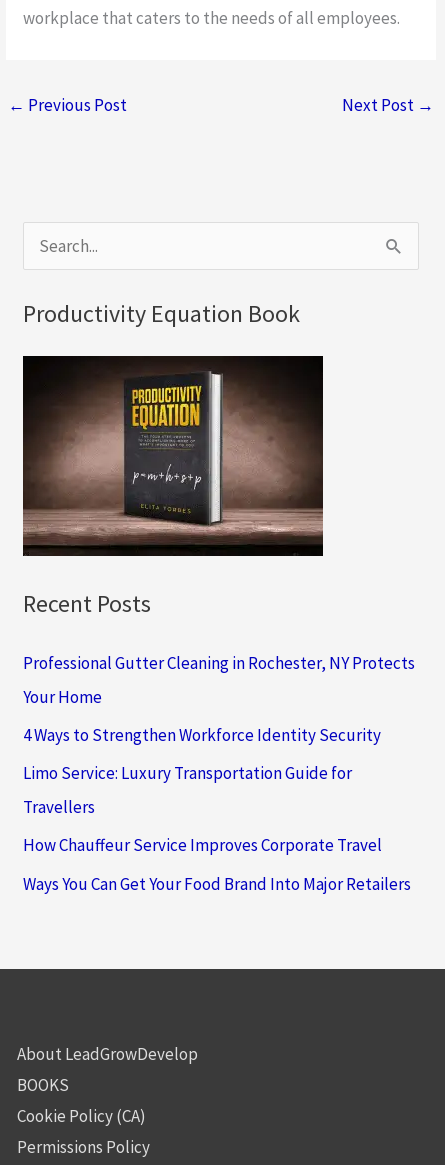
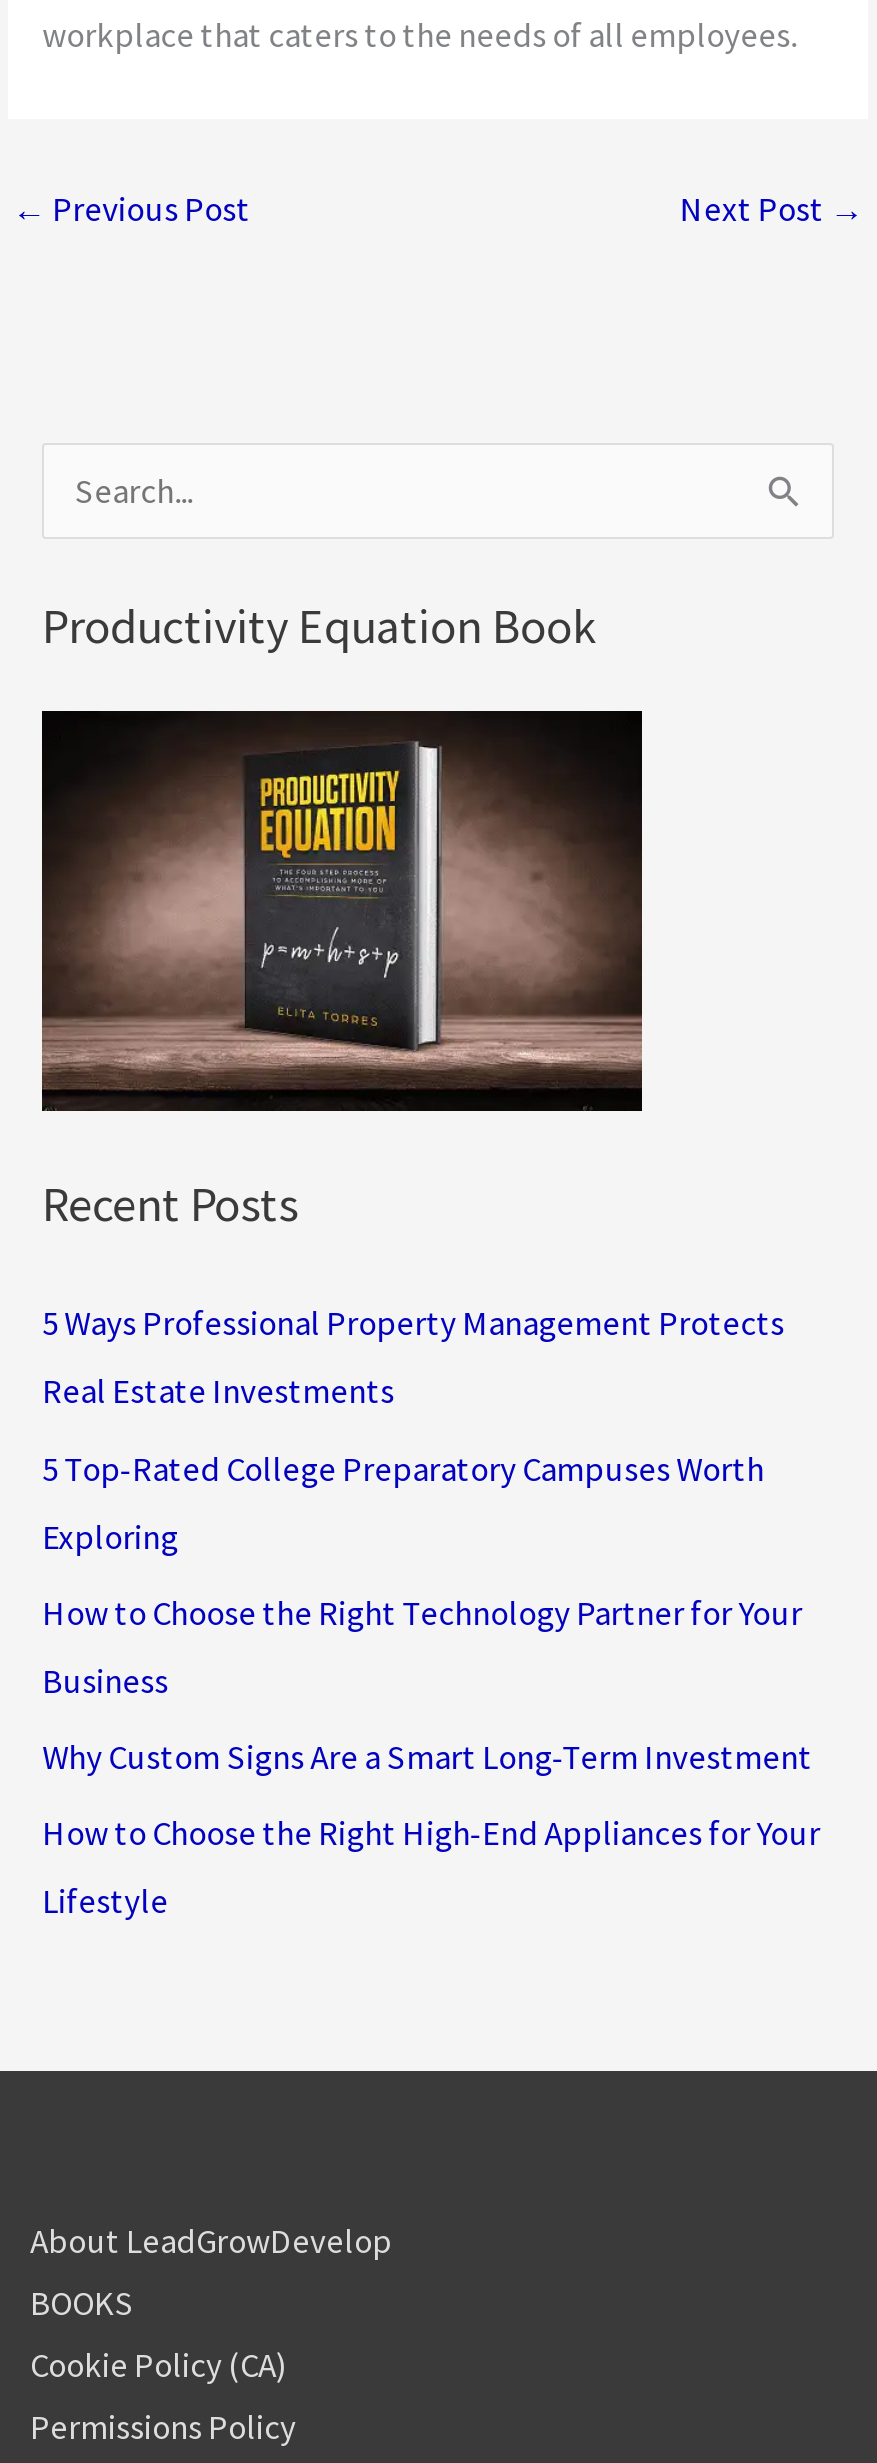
[23,652,415,895] Professional Gutter Cleaning in Rochester, NY Protects | Your Home | 4 Ways to Strengthen Workforce Identity Security | Limo Service: Luxury Transportation Guide for | Travellers | How Chauffeur Service Improves Corporate Travel | Ways You Can Get Your Food Brand Into Major Retailers -> [42,1302,820,1924] 5 Ways Professional Property Management Protects | Real Estate Investments | 5 Top-Rated College Preparatory Campuses Worth | Exploring | How to Choose the Right Technology Partner for Your | Business | Why Custom Signs Are a Smart Long-Term Investment | How to Choose the Right High-End Appliances for Your | Lifestyle

